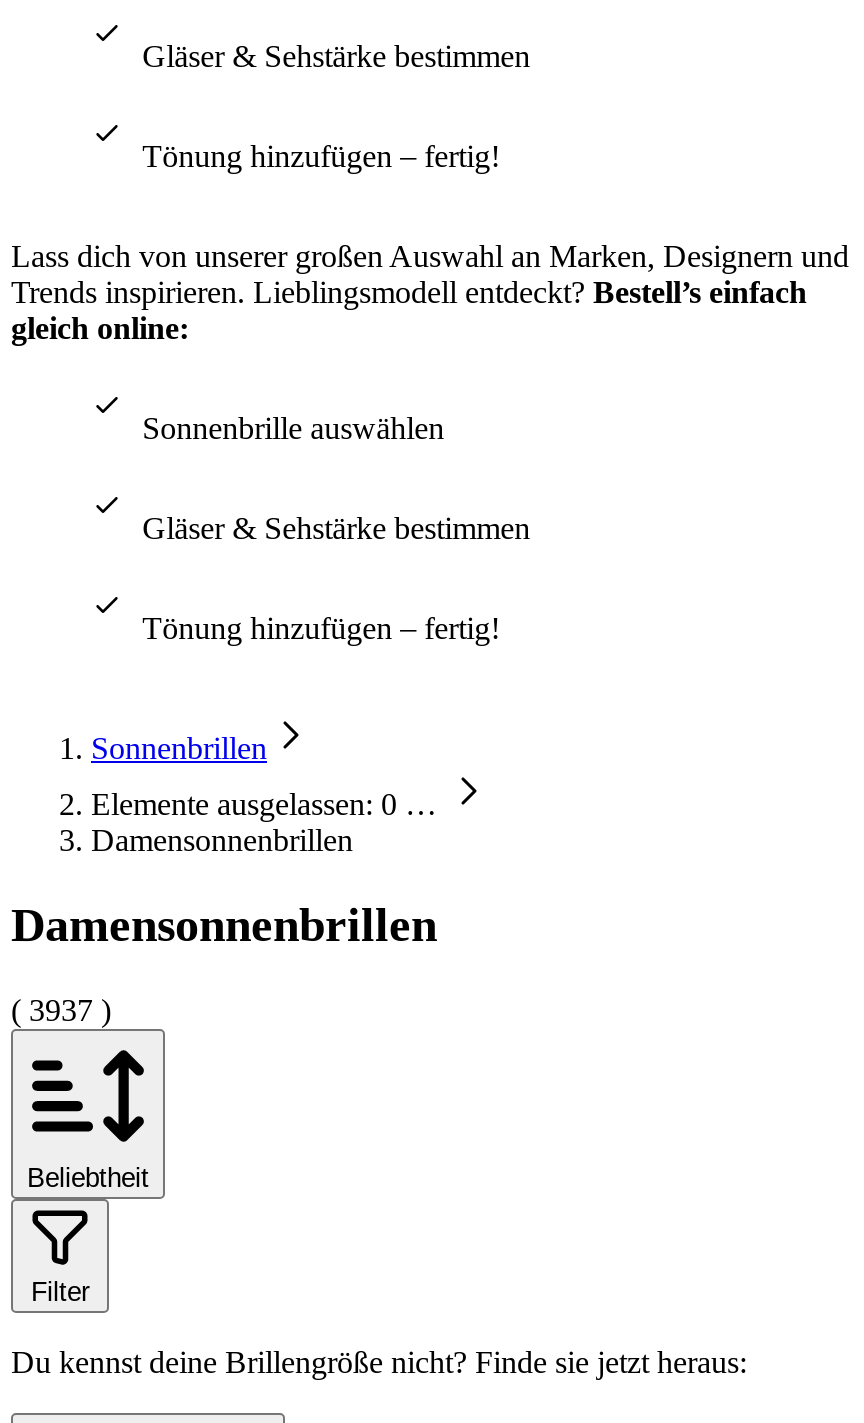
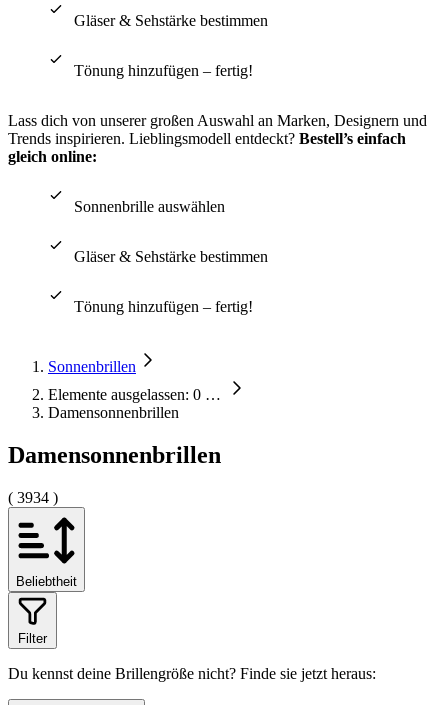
[11,993,111,1027] ( 3937 ) -> [8,489,58,506] ( 3934 )

